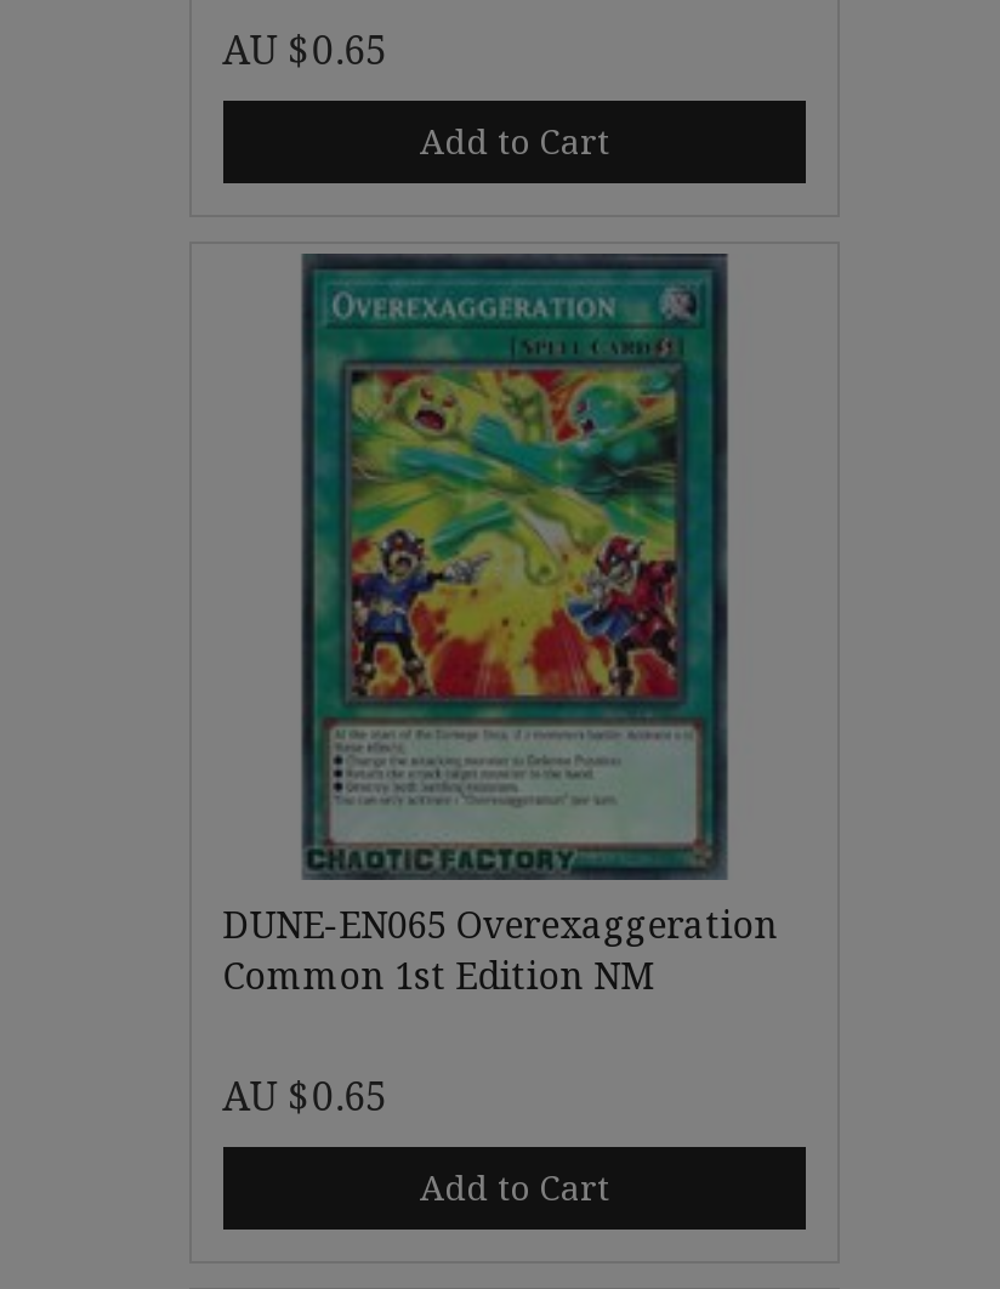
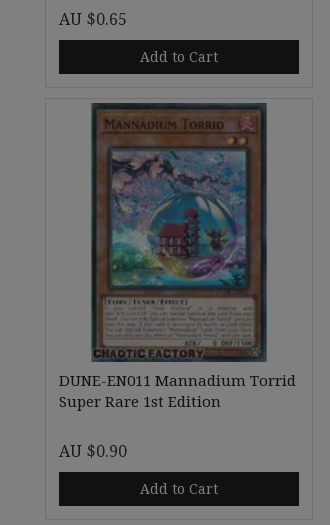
[223,252,778,1000] [image] | DUNE-EN065 Overexaggeration | Common 1st Edition NM -> [59,102,296,411] [image] | DUNE-EN011 Mannadium Torrid | Super Rare 1st Edition
[223,1075,388,1121] AU $0.65 -> [59,442,127,461] AU $0.90

